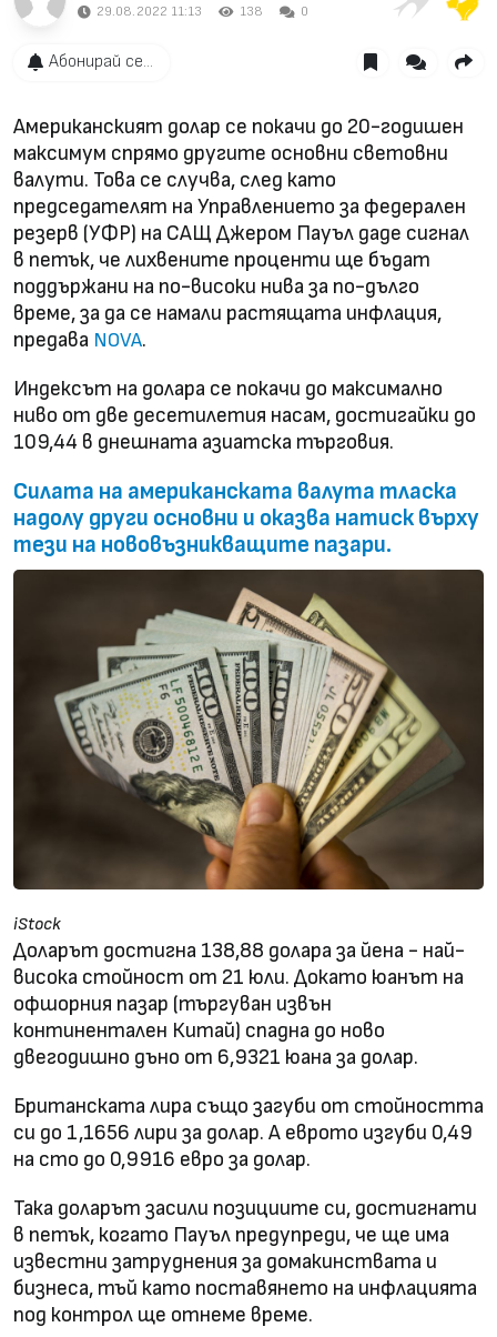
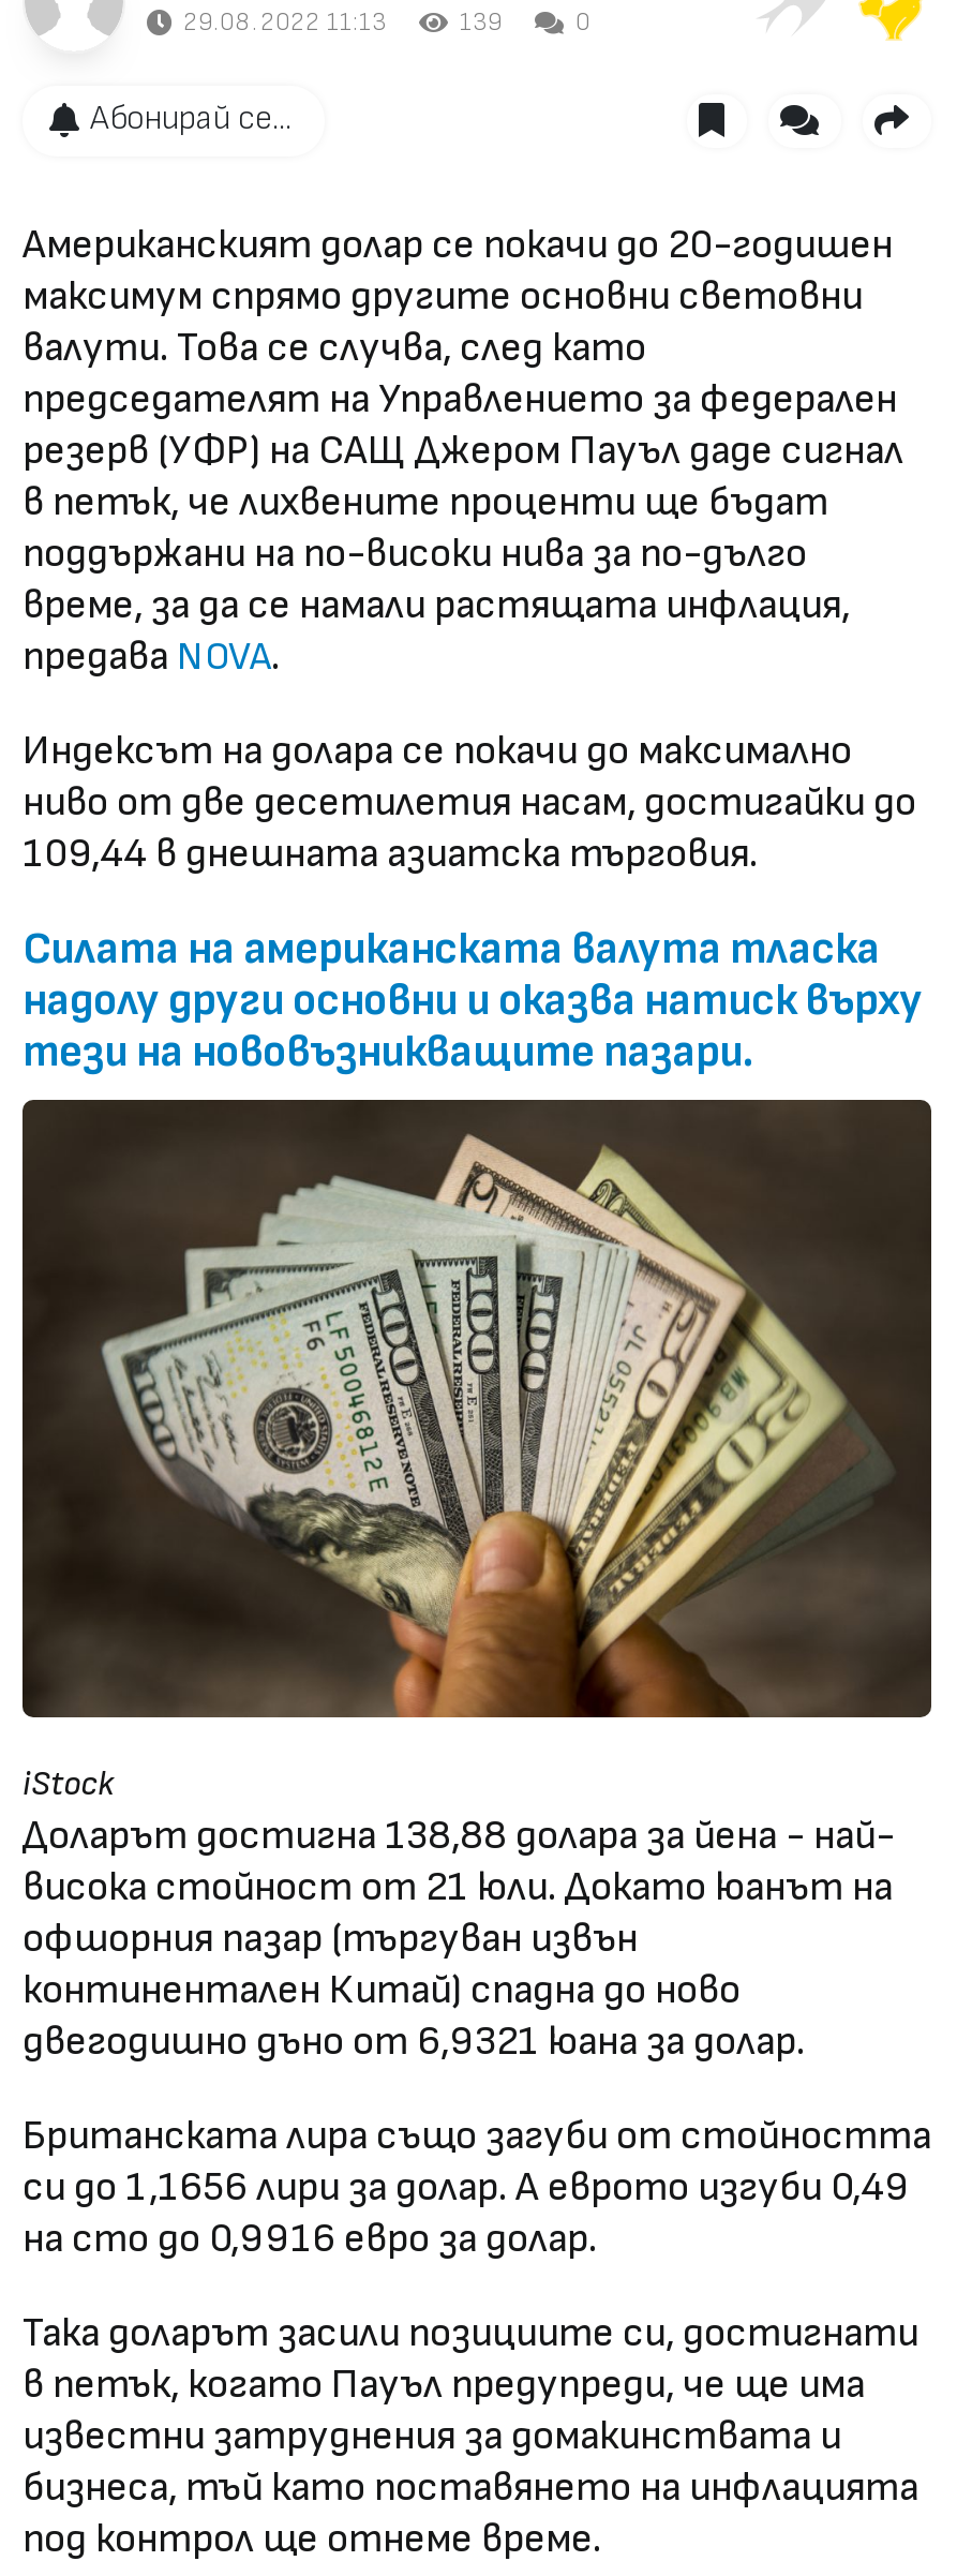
[240,3,263,19] 138 -> [460,5,503,38] 139

